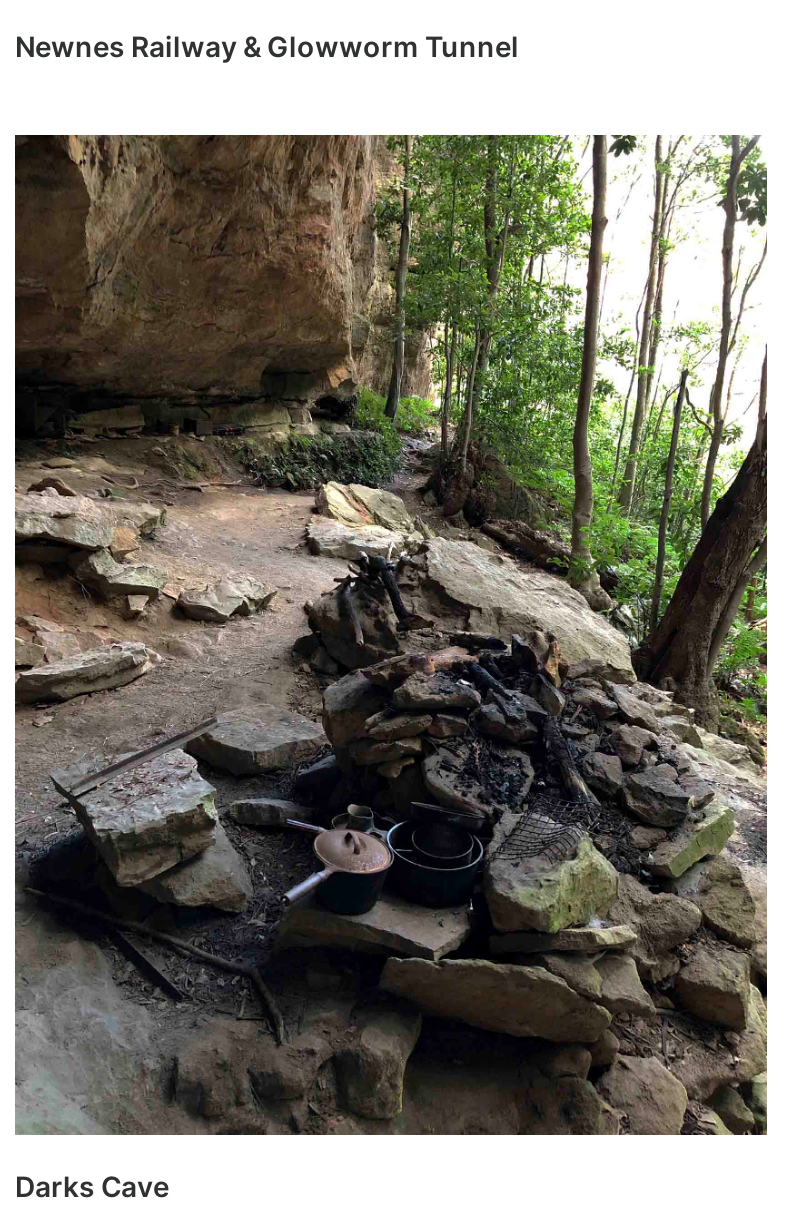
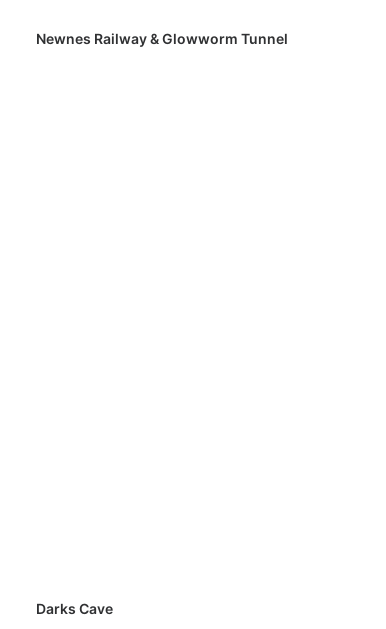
[13,133,769,1137] [image] -> none

